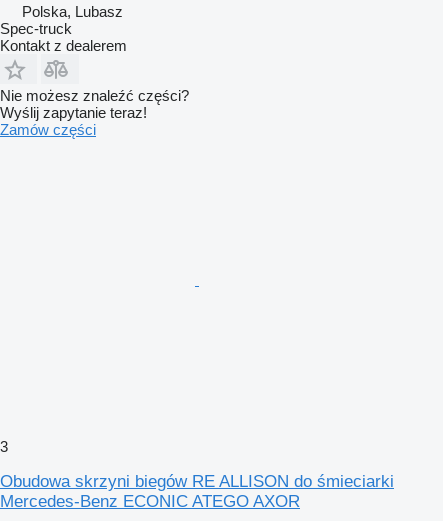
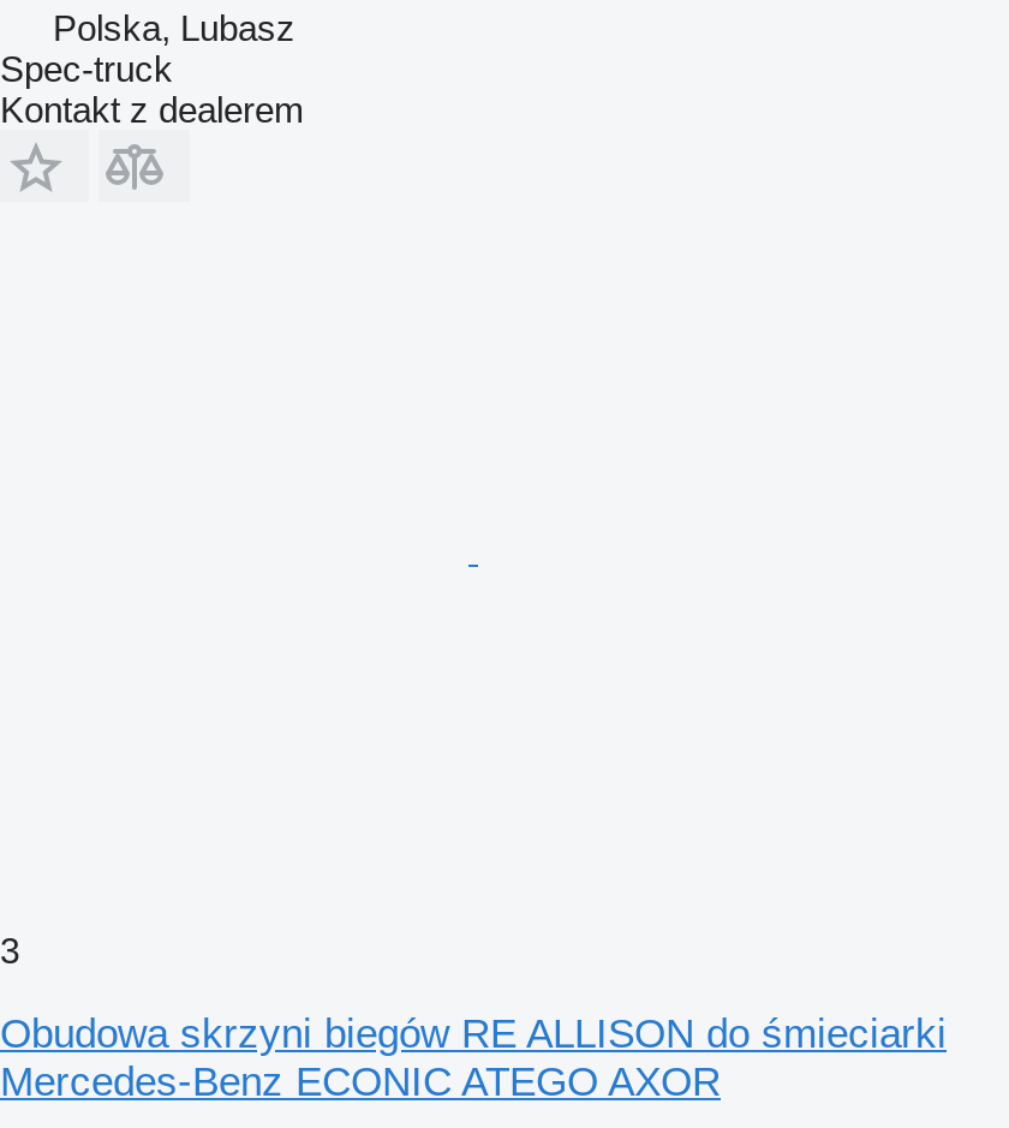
[0,87,189,138] Nie możesz znaleźć części? | Wyślij zapytanie teraz! | Zamów części -> none

